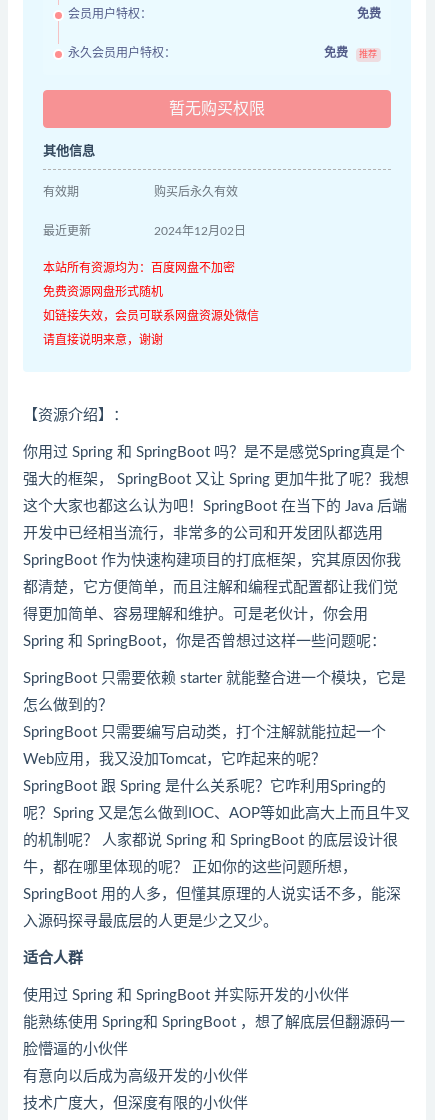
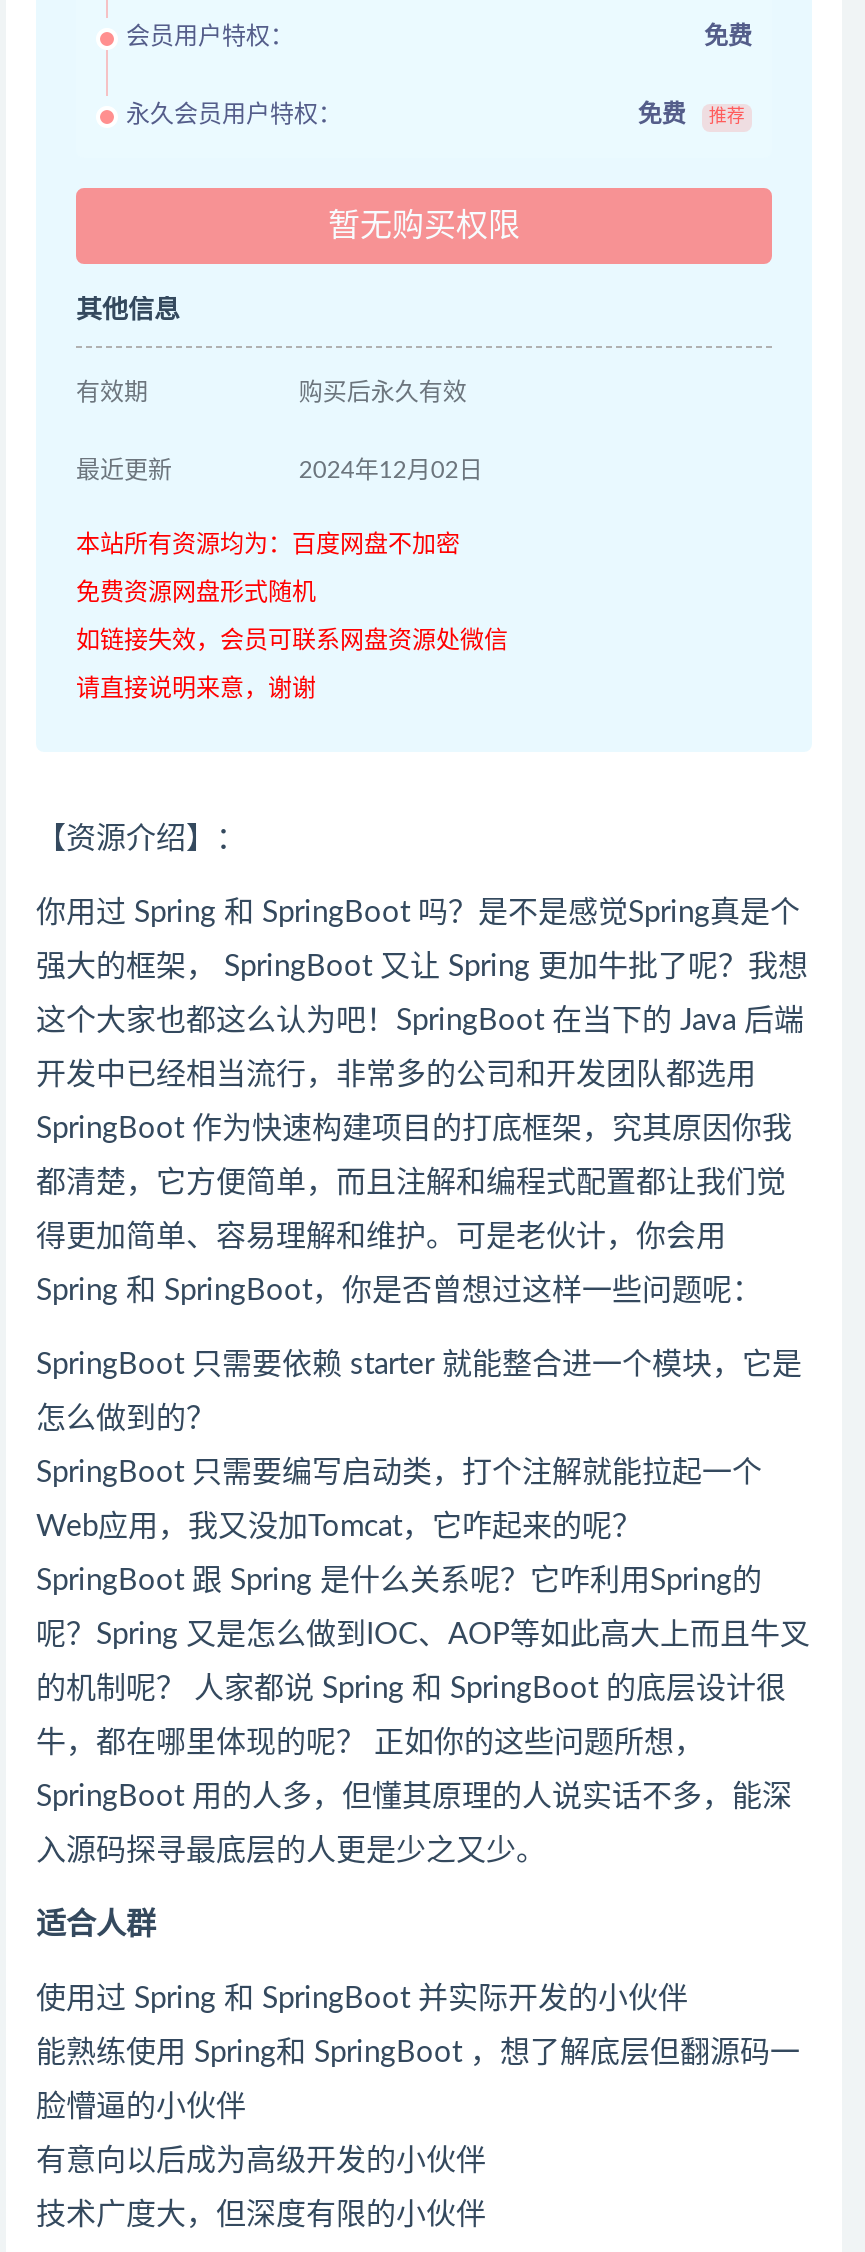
[23,499,407,514] 这个大家也都这么认为吧！SpringBoot 在当下的Java后端 -> [36,1007,804,1037] 这个大家也都这么认为吧！SpringBoot在当下的Java后端

